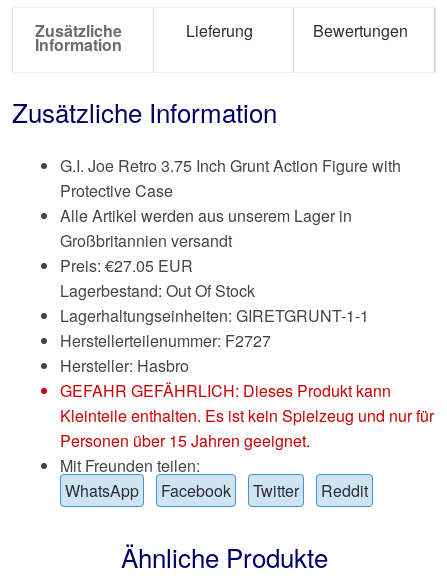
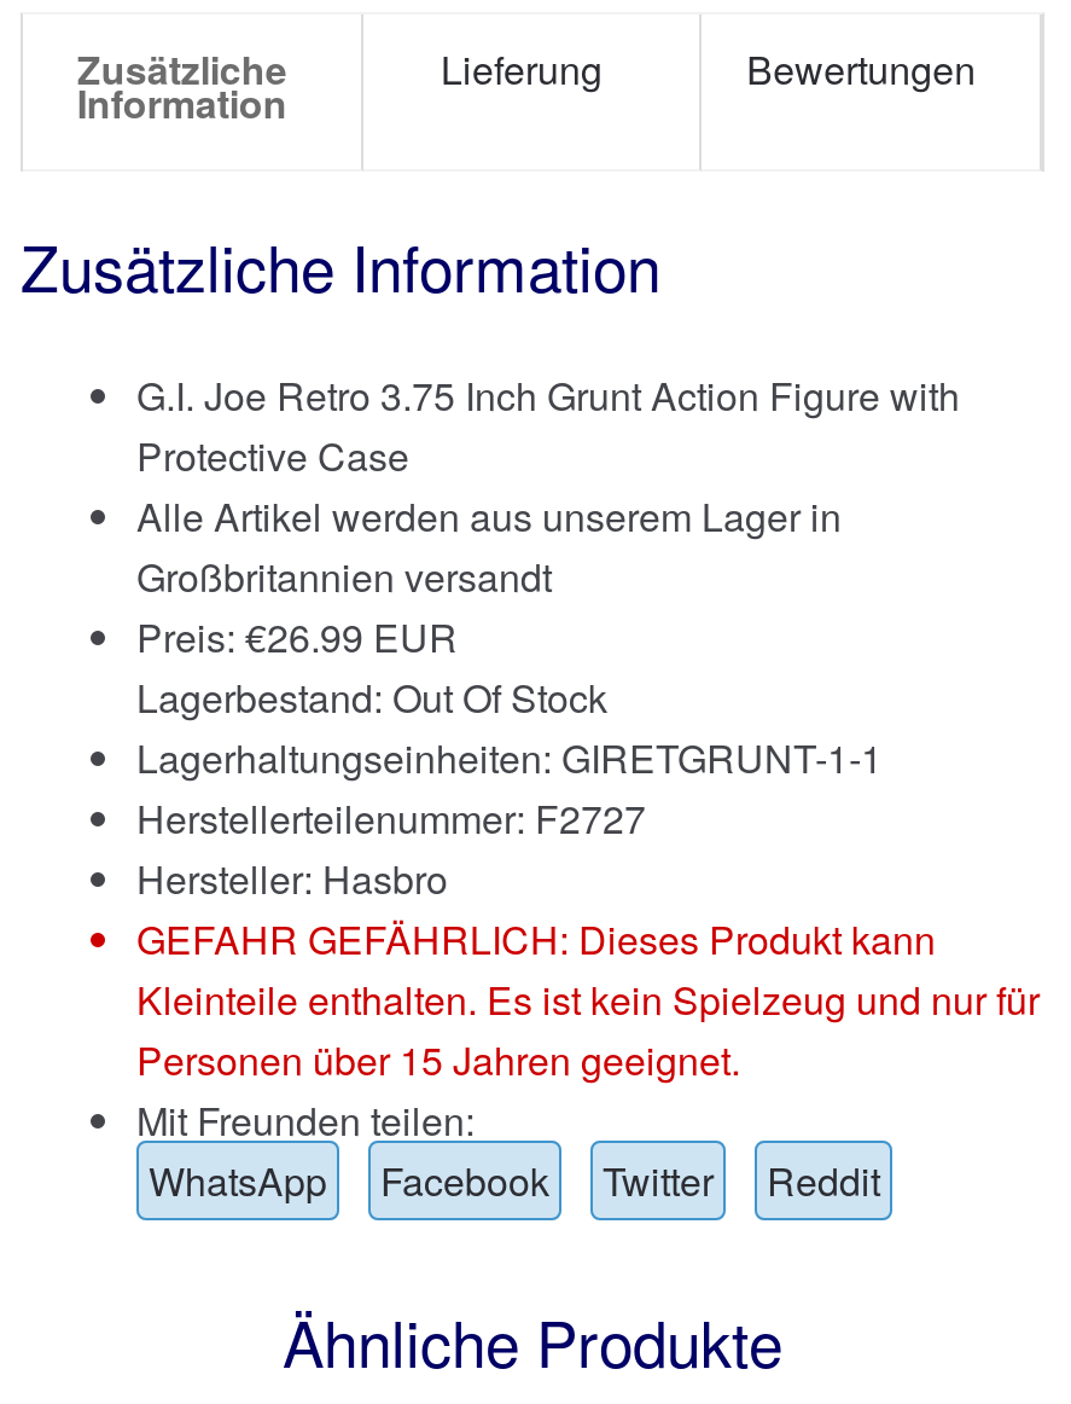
[60,254,193,277] Preis: €27.05 EUR -> [136,608,458,664] Preis: €26.99 EUR

